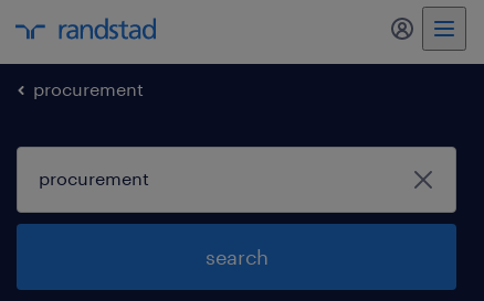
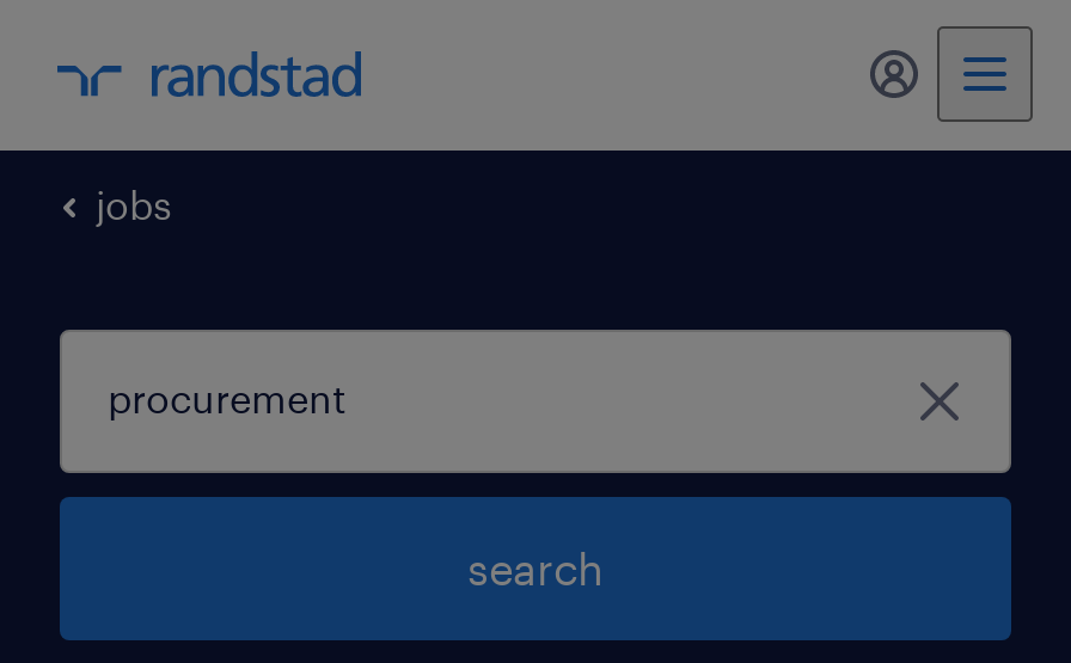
[33,78,144,99] procurement -> [96,182,172,227] jobs

